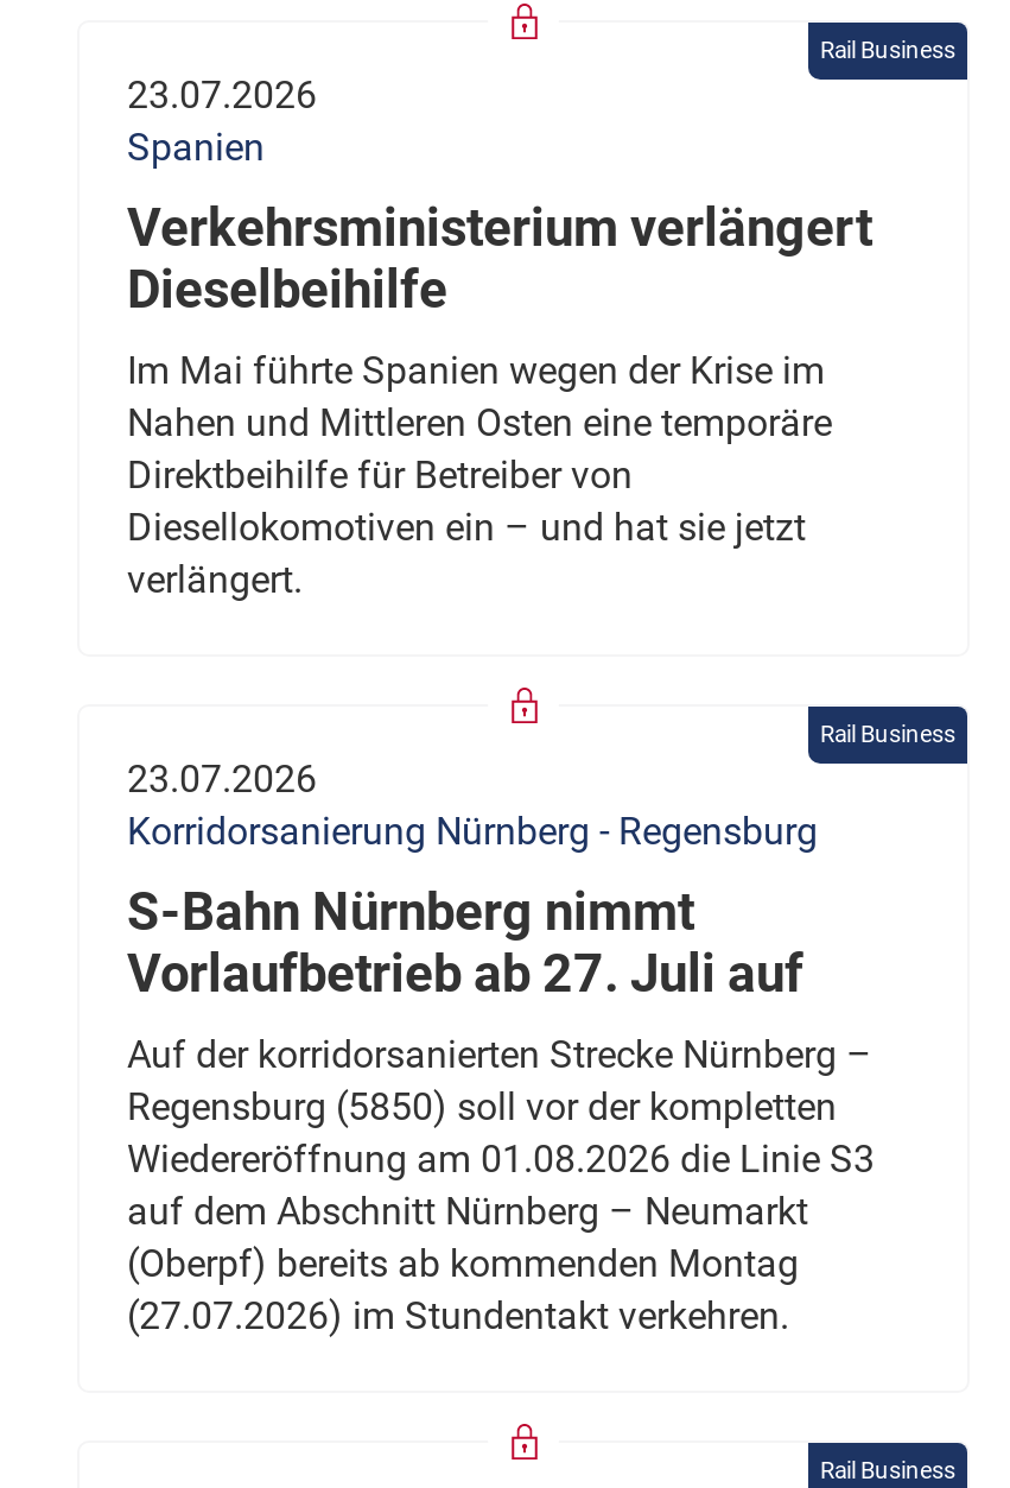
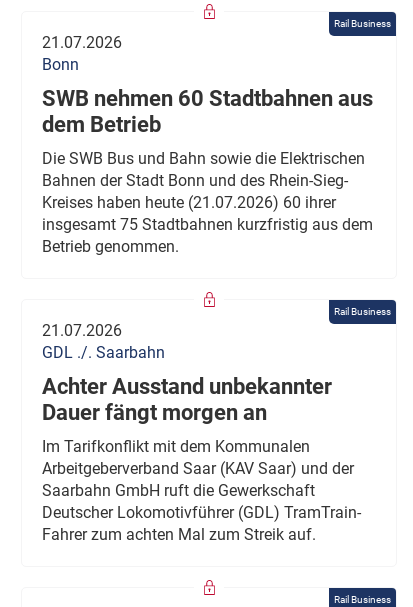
[127,73,317,170] 23.07.2026 | Spanien -> [42,33,122,74] 21.07.2026 | Bonn
[127,199,872,320] Verkehrsministerium verlängert | Dieselbeihilfe -> [42,86,373,137] SWB nehmen 60 Stadtbahnen aus | dem Betrieb
[127,348,832,603] Im Mai führte Spanien wegen der Krise im | Nahen und Mittleren Osten eine temporäre | Direktbeihilfe für Betreiber von | Diesellokomotiven ein – und hat sie jetzt | verlängert. -> [42,149,373,256] Die SWB Bus und Bahn sowie die Elektrischen | Bahnen der Stadt Bonn und des Rhein-Sieg- | Kreises haben heute (21.07.2026) 60 ihrer | insgesamt 75 Stadtbahnen kurzfristig aus dem | Betrieb genommen.
[127,757,818,854] 23.07.2026 | Korridorsanierung Nürnberg - Regensburg -> [42,321,165,362] 21.07.2026 | GDL ./. Saarbahn
[127,883,803,1004] S-Bahn Nürnberg nimmt | Vorlaufbetrieb ab 27. Juli auf -> [42,374,332,425] Achter Ausstand unbekannter | Dauer fängt morgen an
[127,1032,875,1339] Auf der korridorsanierten Strecke Nürnberg – | Regensburg (5850) soll vor der kompletten | Wiedereröffnung am 01.08.2026 die Linie S3 | auf dem Abschnitt Nürnberg – Neumarkt | (Oberpf) bereits ab kommenden Montag | (27.07.2026) im Stundentakt verkehren. -> [42,437,361,544] Im Tarifkonflikt mit dem Kommunalen | Arbeitgeberverband Saar (KAV Saar) und der | Saarbahn GmbH ruft die Gewerkschaft | Deutscher Lokomotivführer (GDL) TramTrain- | Fahrer zum achten Mal zum Streik auf.

